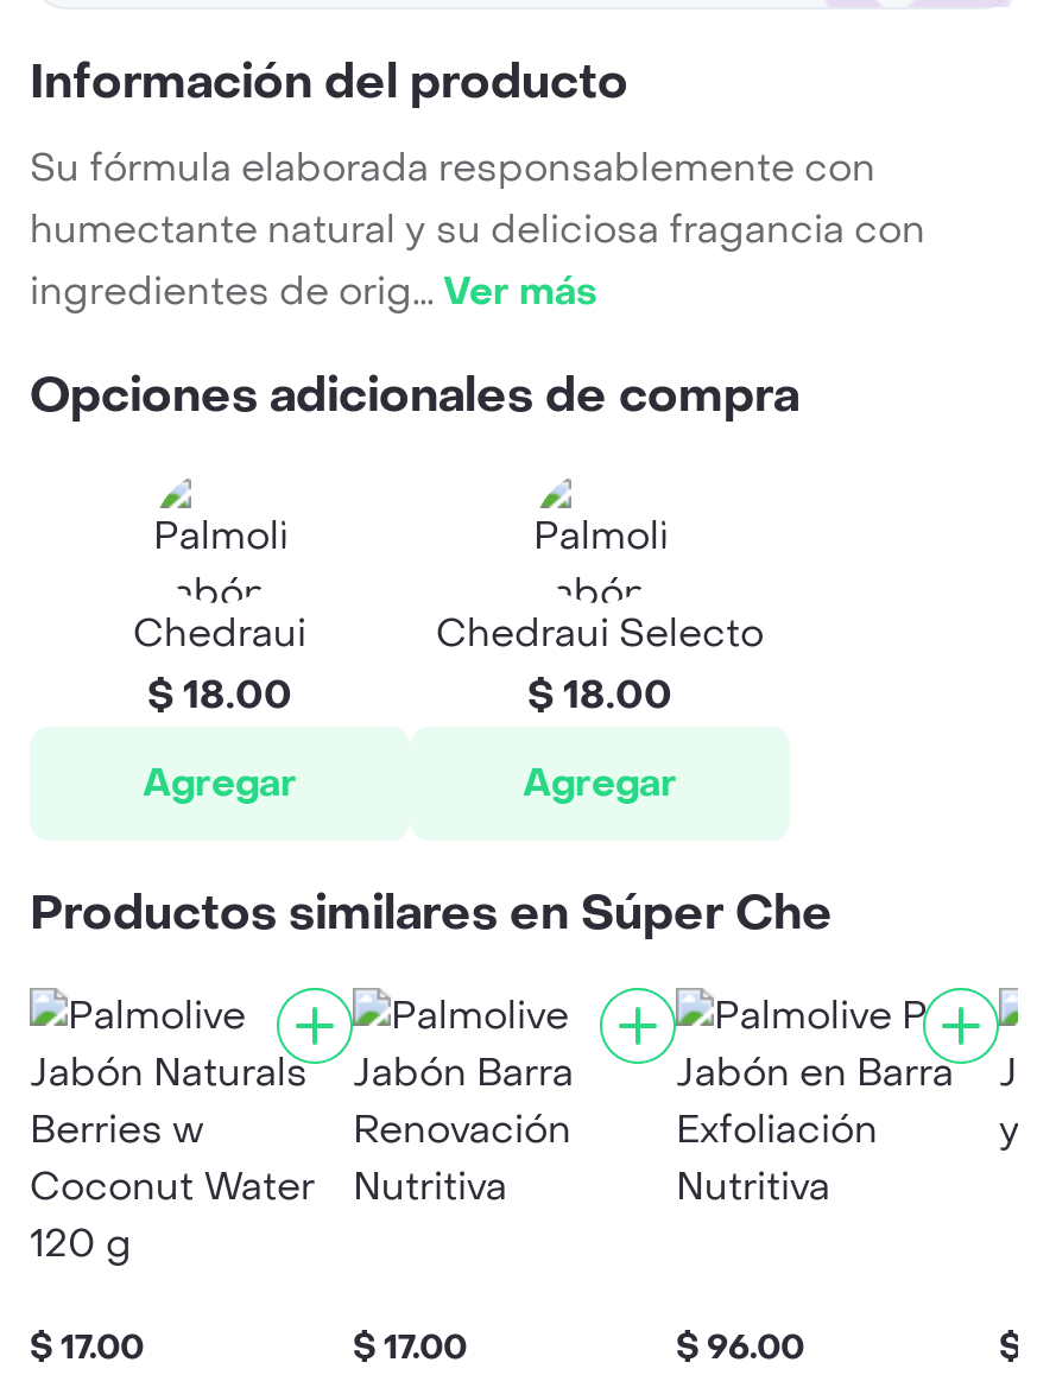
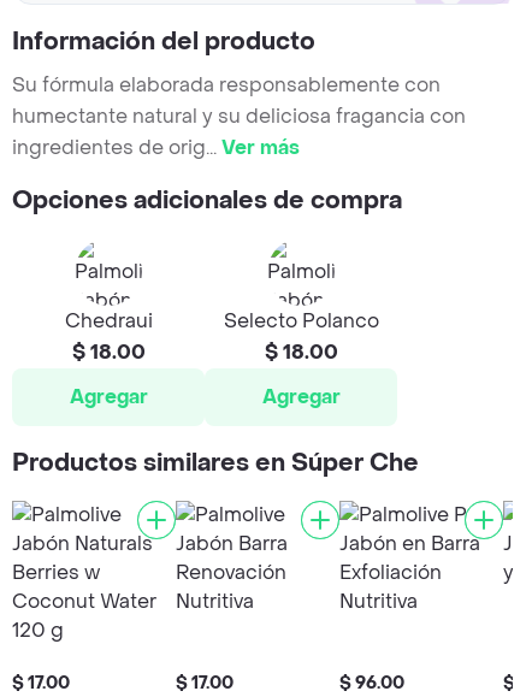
[436,608,764,658] Chedraui Selecto -> [223,308,379,334] Selecto Polanco

